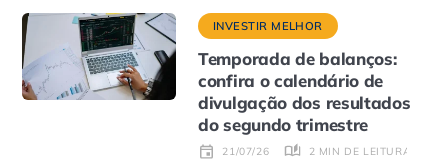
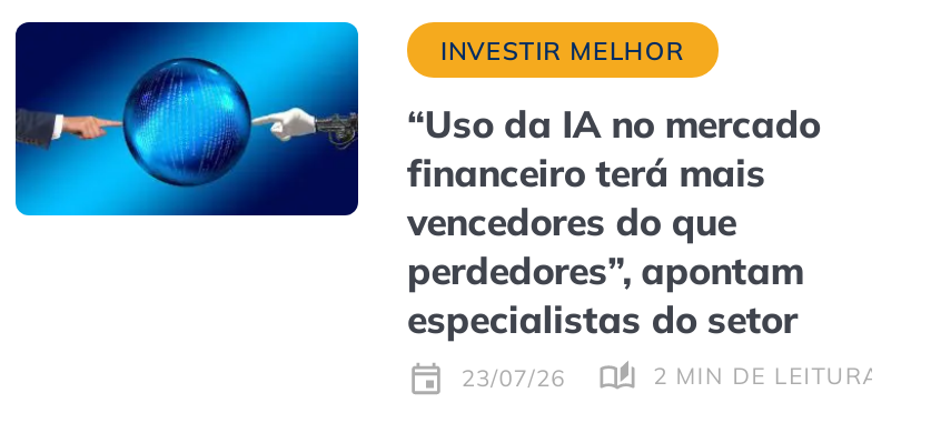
[21,12,410,135] [image] | Temporada de balanços: | confira o calendário de | divulgação dos resultados | do segundo trimestre -> [13,20,820,342] [image] | “Uso da IA no mercado | financeiro terá mais | vencedores do que | perdedores”, apontam | especialistas do setor
[222,145,269,158] 21/07/26 -> [461,364,565,393] 23/07/26

